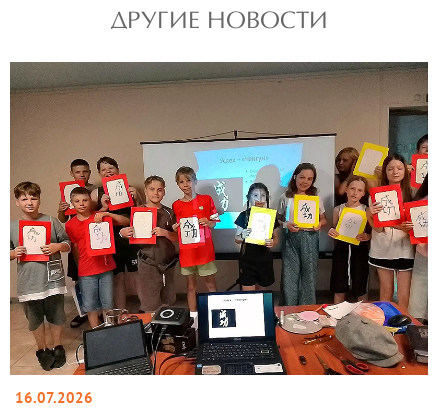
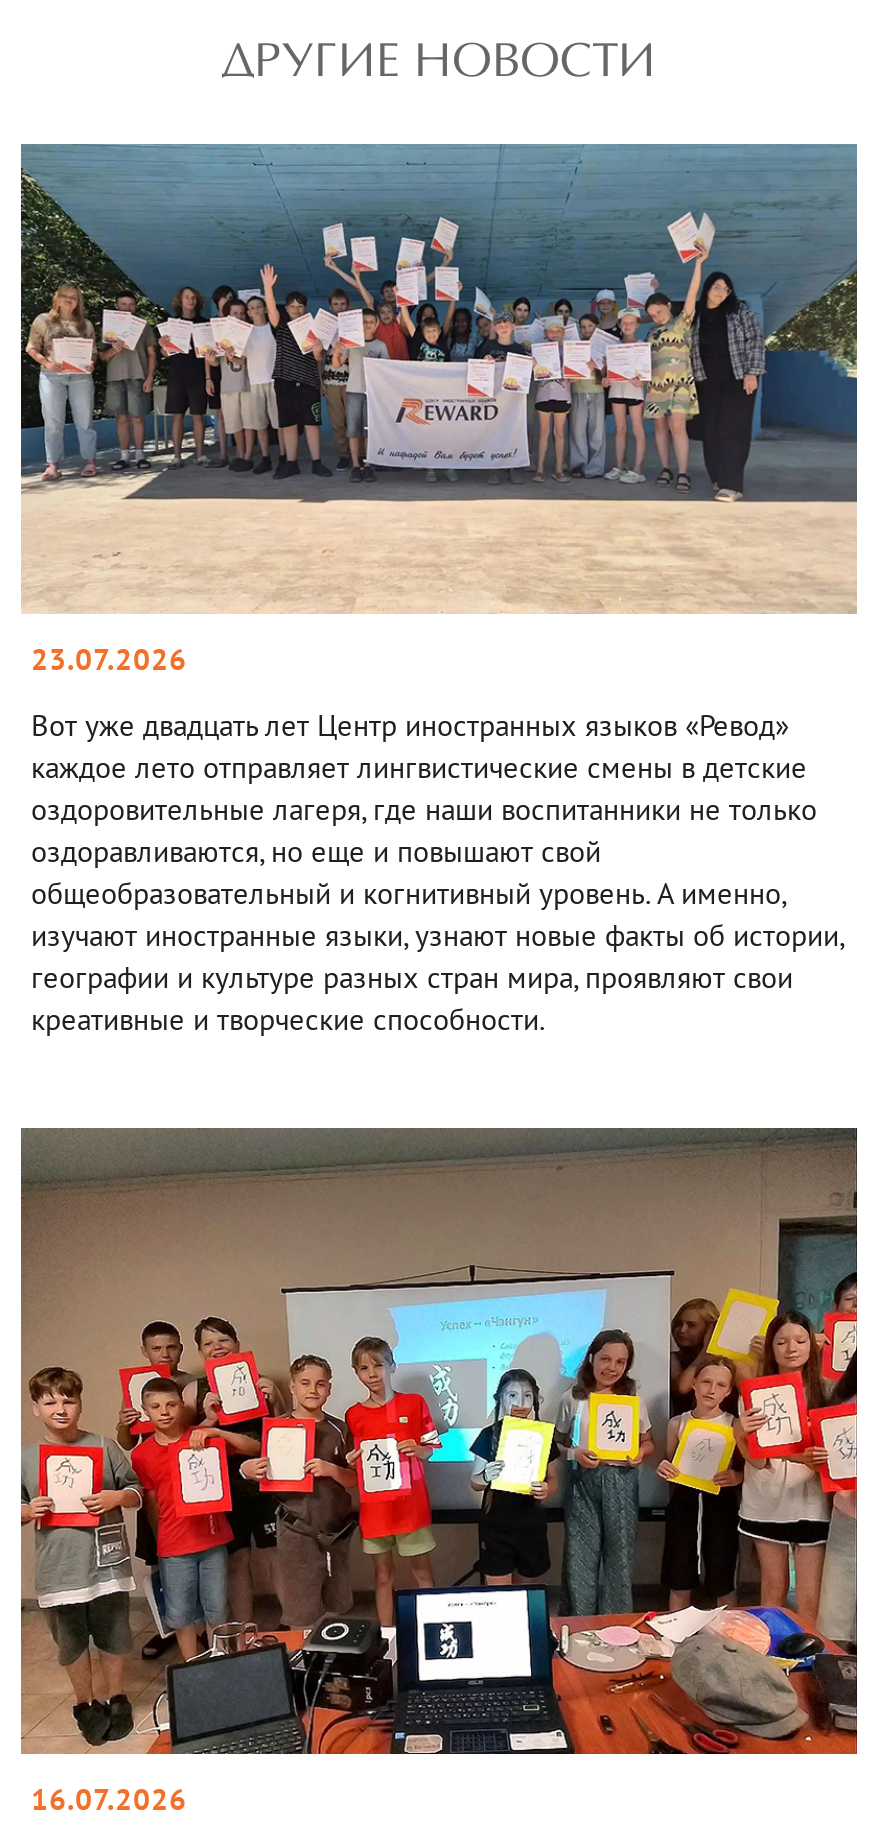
none -> [19,144,859,1037] [image] | 23.07.2026 | Вот уже двадцать лет Центр иностранных языков «Ревод» | каждое лето отправляет лингвистические смены в детские | оздоровительные лагеря, где наши воспитанники не только | оздоравливаются, но еще и повышают свой | общеобразовательный и когнитивный уровень. А именно, | изучают иностранные языки, узнают новые факты об истории, | географии и культуре разных стран мира, проявляют свои | креативные и творческие способности.

